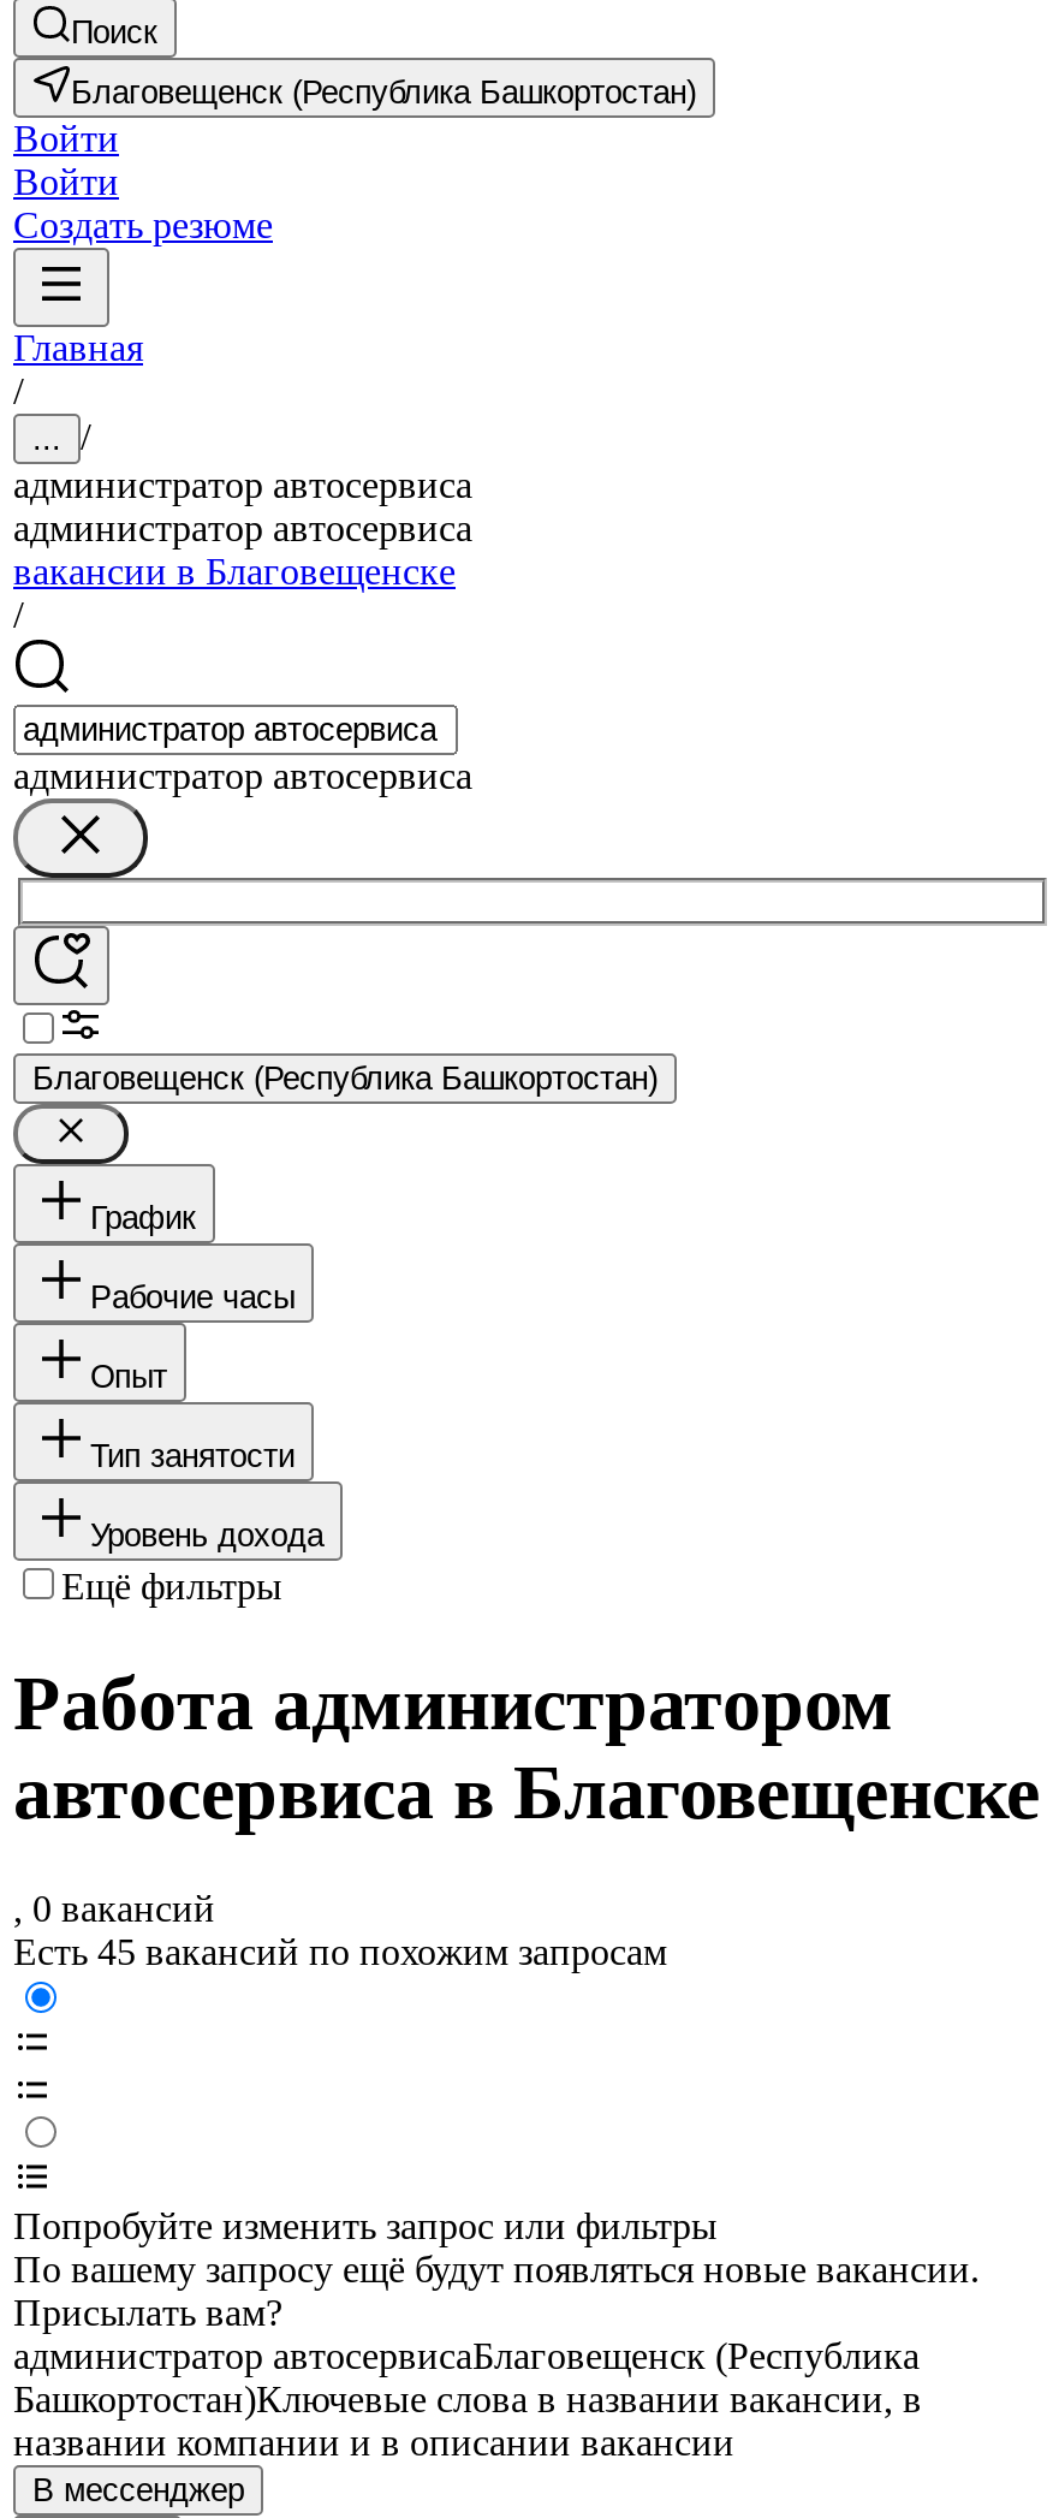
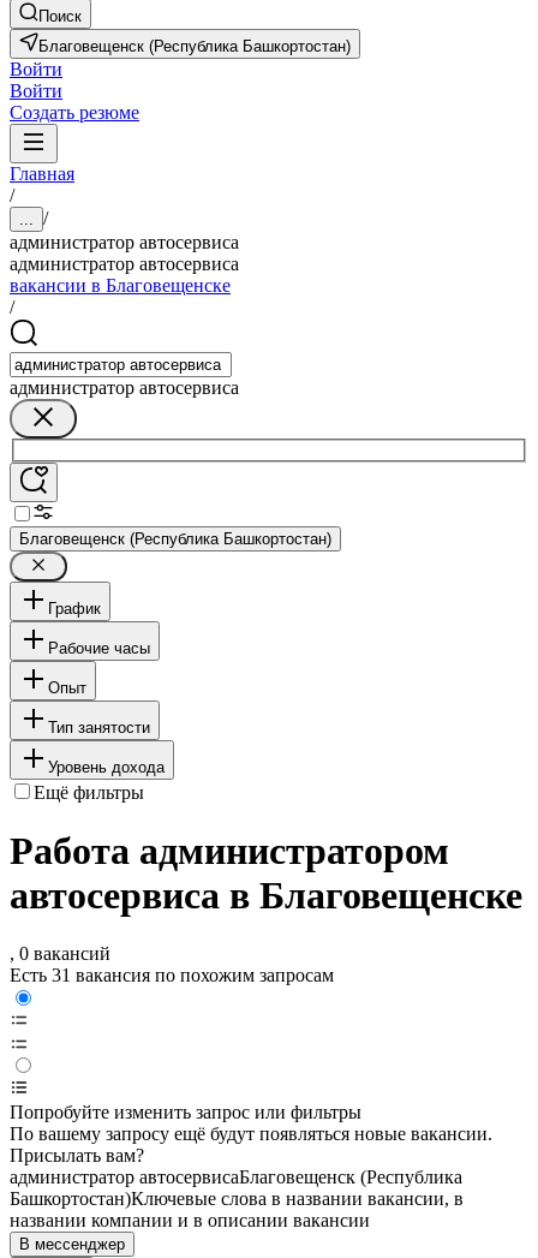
[13,1932,667,1973] Есть 45 вакансий по похожим запросам -> [10,965,334,986] Есть 31 вакансия по похожим запросам

